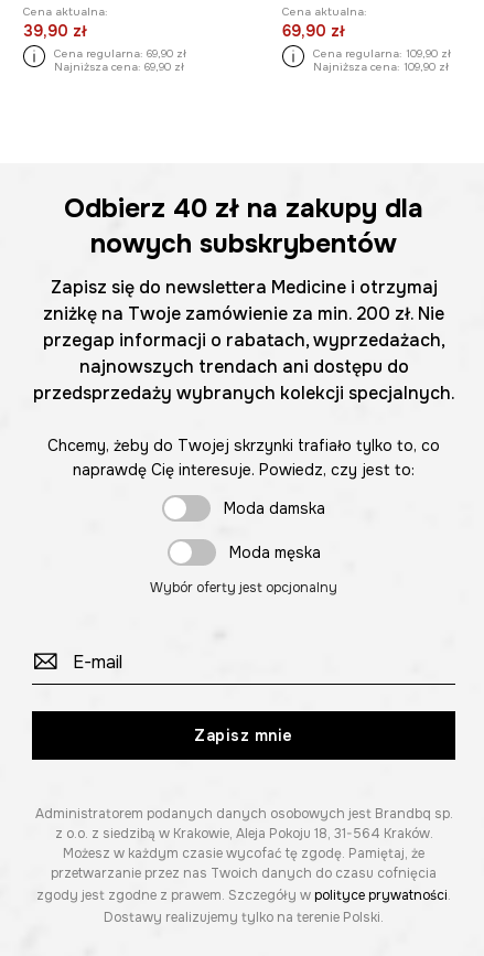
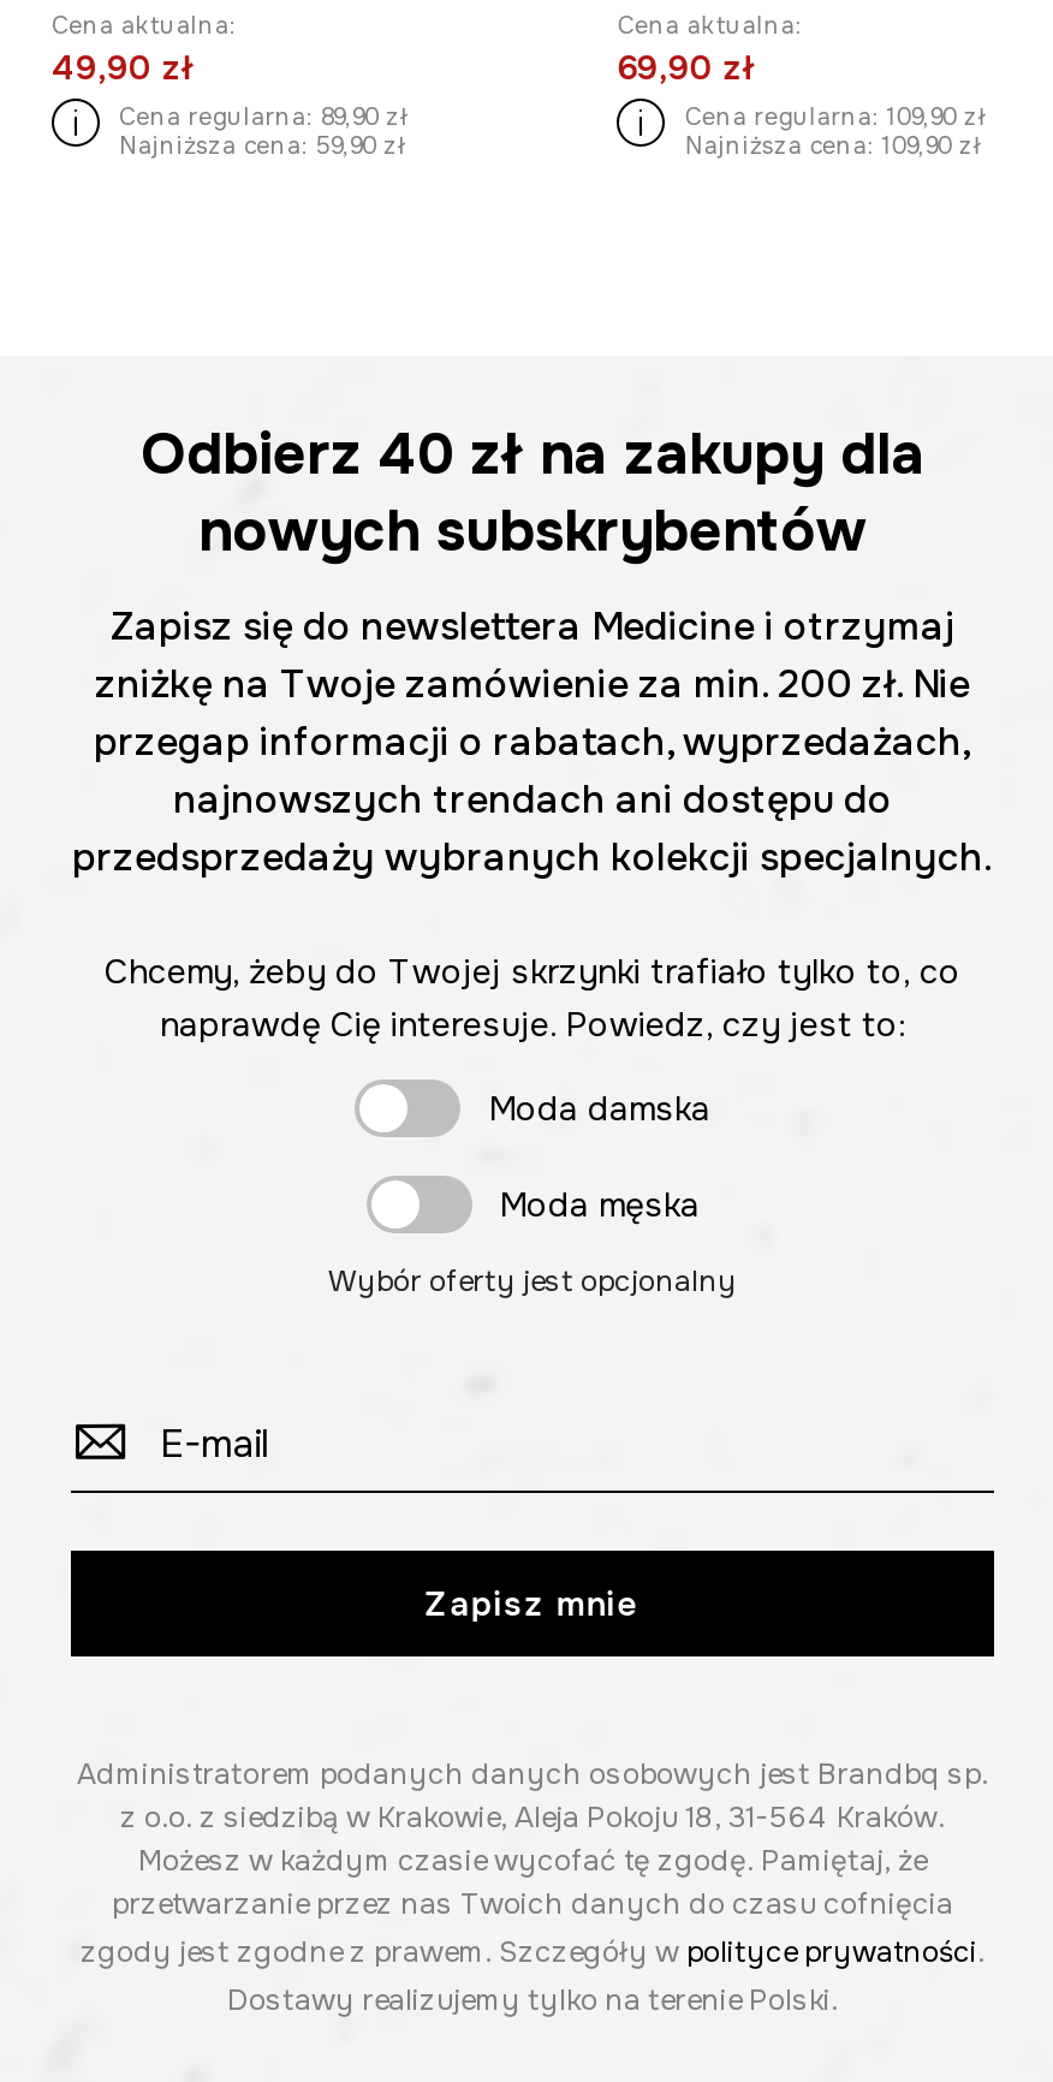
[23,21,87,41] 39,90 zł -> [52,46,194,89] 49,90 zł
[54,46,186,60] Cena regularna: 69,90 zł -> [119,100,407,131] Cena regularna: 89,90 zł
[54,59,184,73] Najniższa cena: 69,90 zł -> [119,129,405,160] Najniższa cena: 59,90 zł

